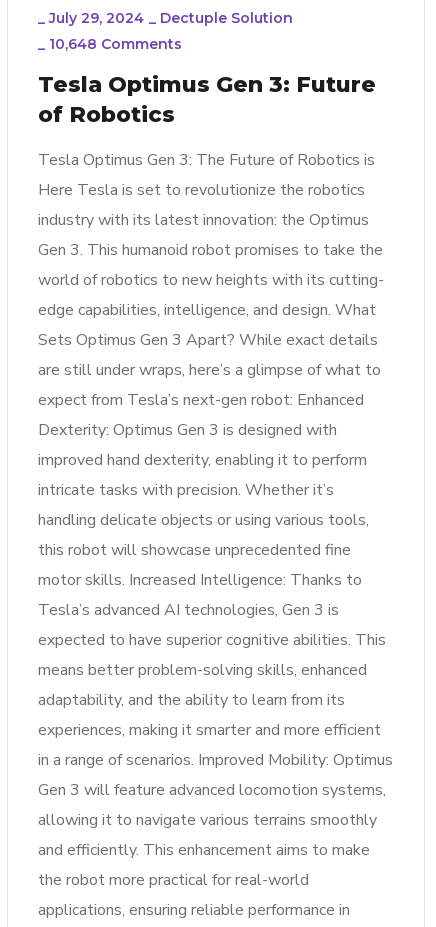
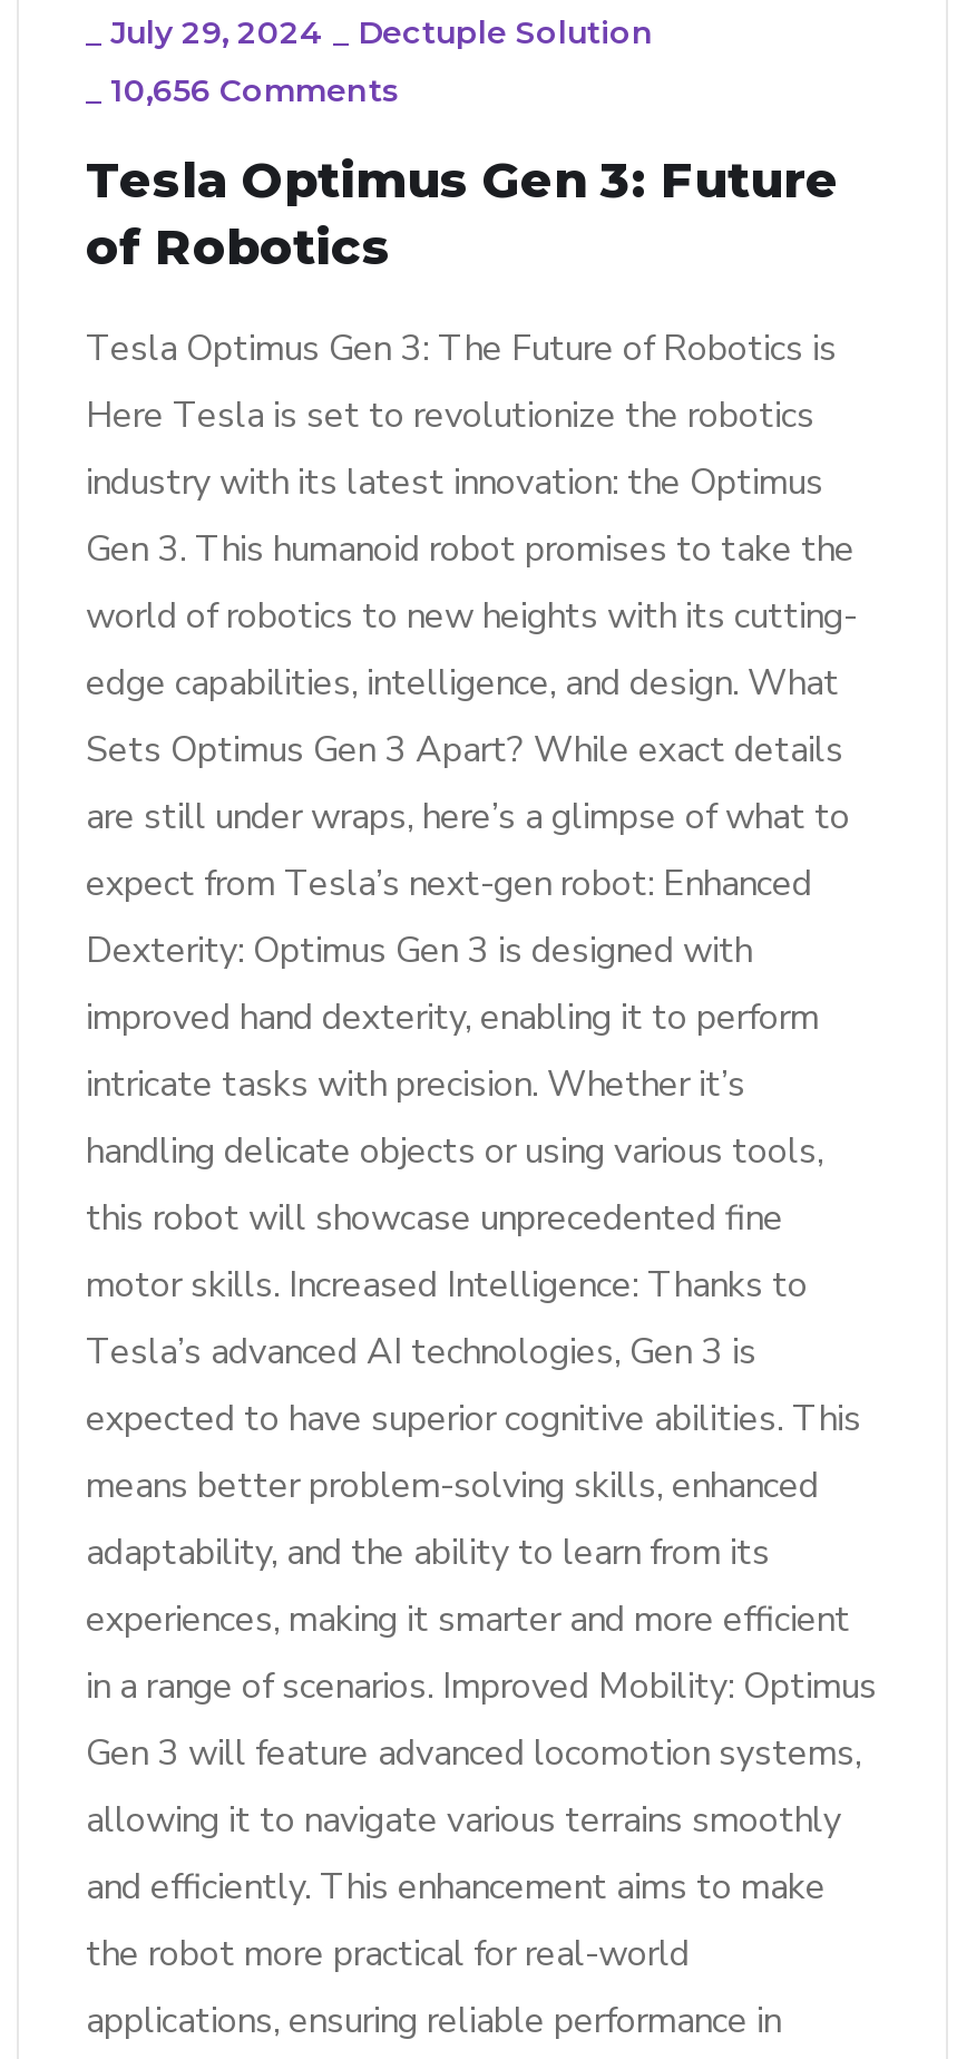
[38,34,182,52] _ 10,648 Comments -> [86,69,400,109] _ 10,656 Comments

